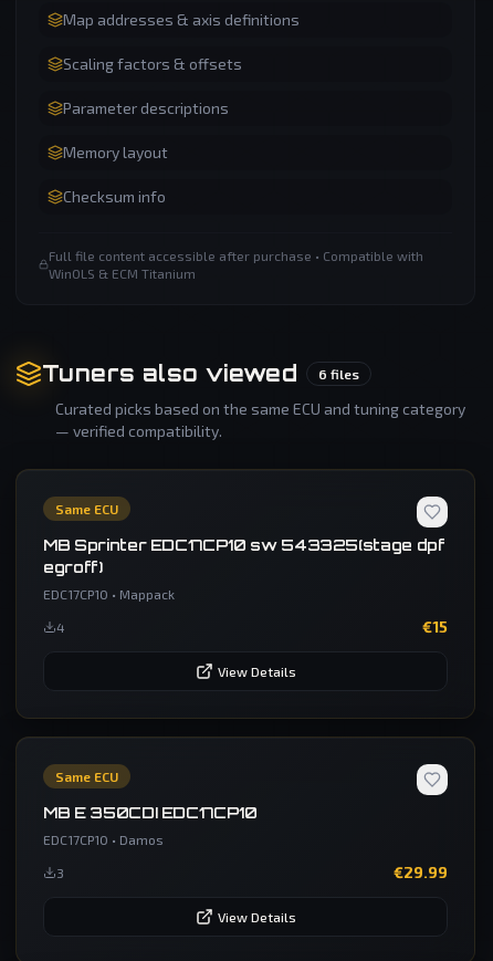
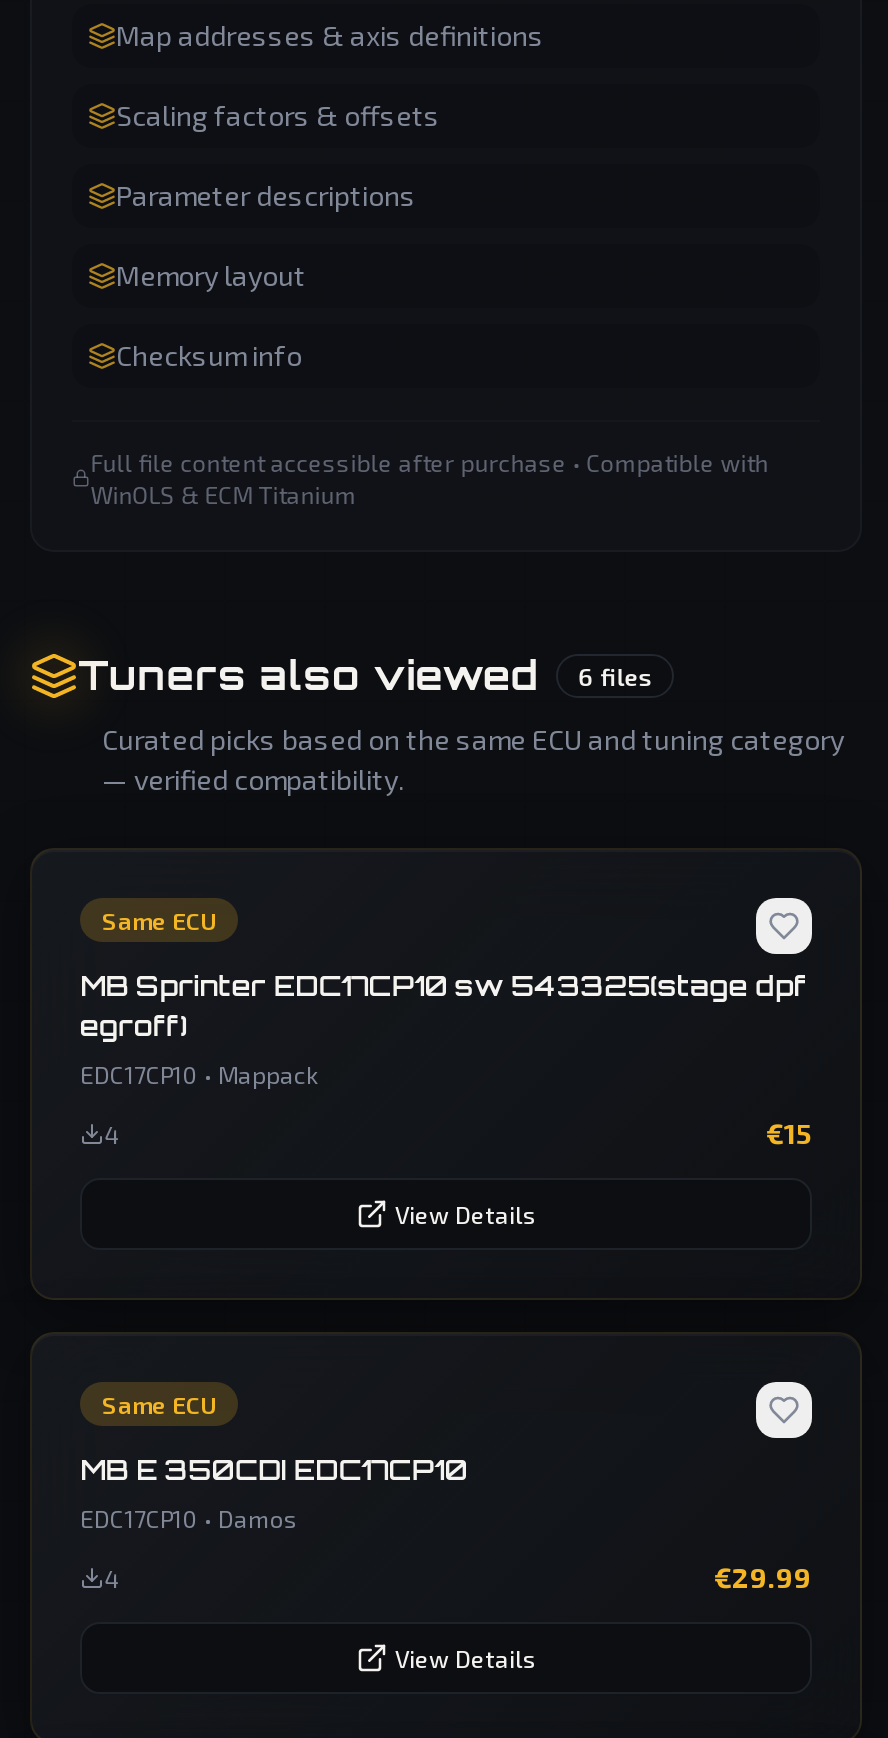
[56,865,64,880] 3 -> [104,1564,120,1592] 4

